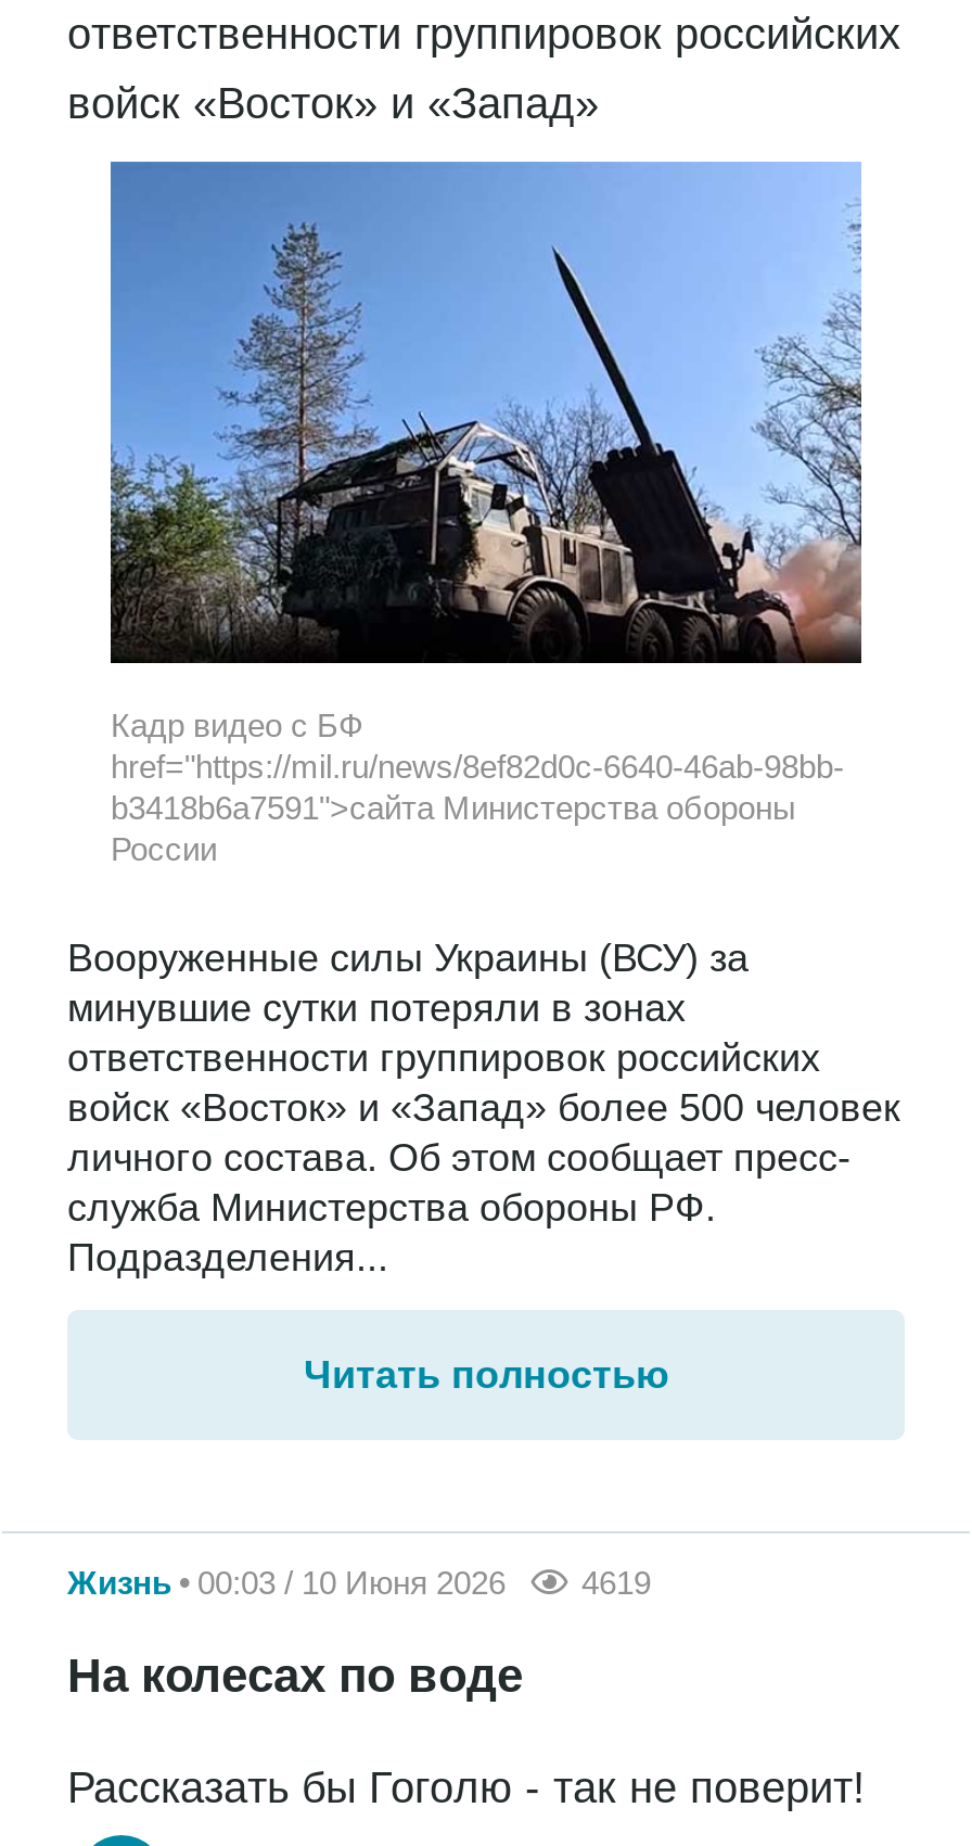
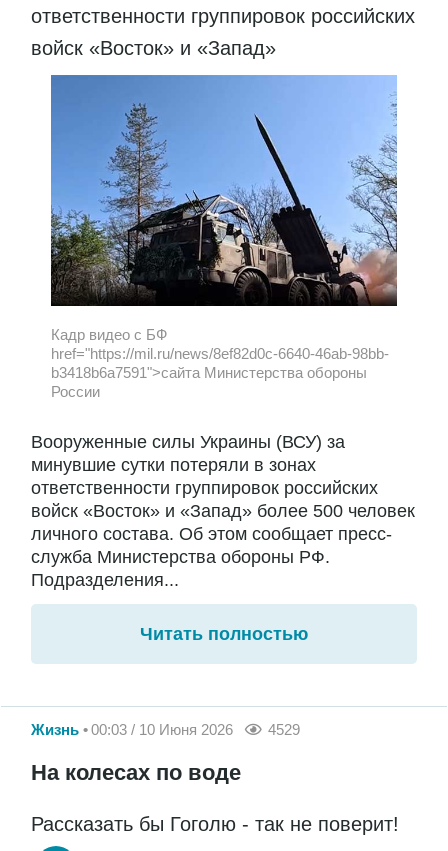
[581,1565,651,1602] 4619 -> [268,721,300,738] 4529

